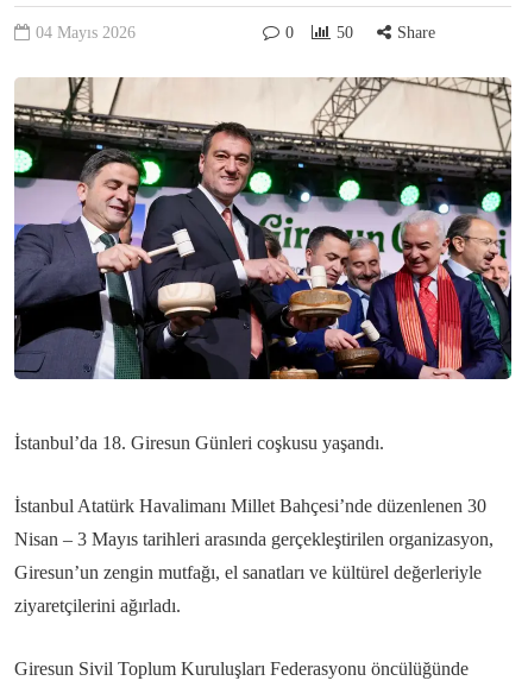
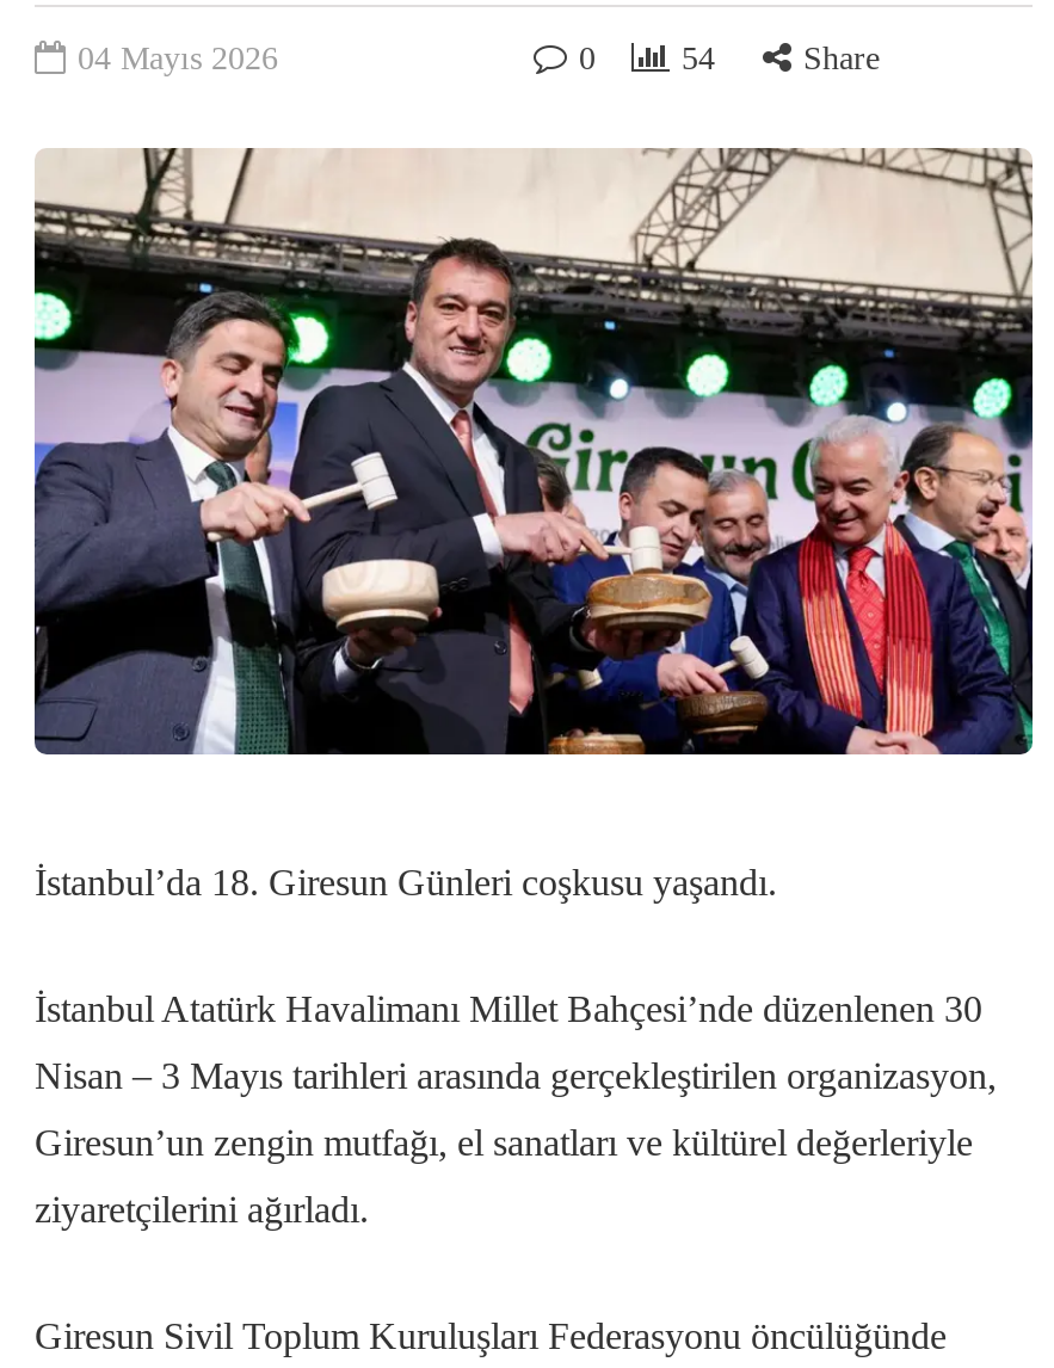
[337,23,353,41] 50 -> [682,40,715,76] 54

